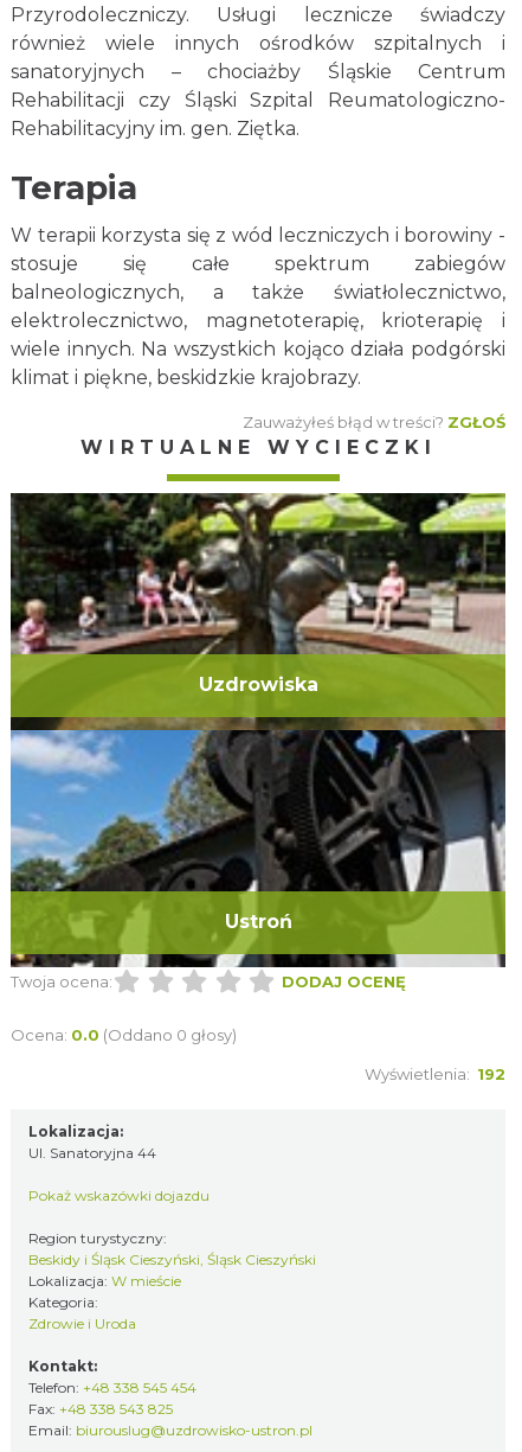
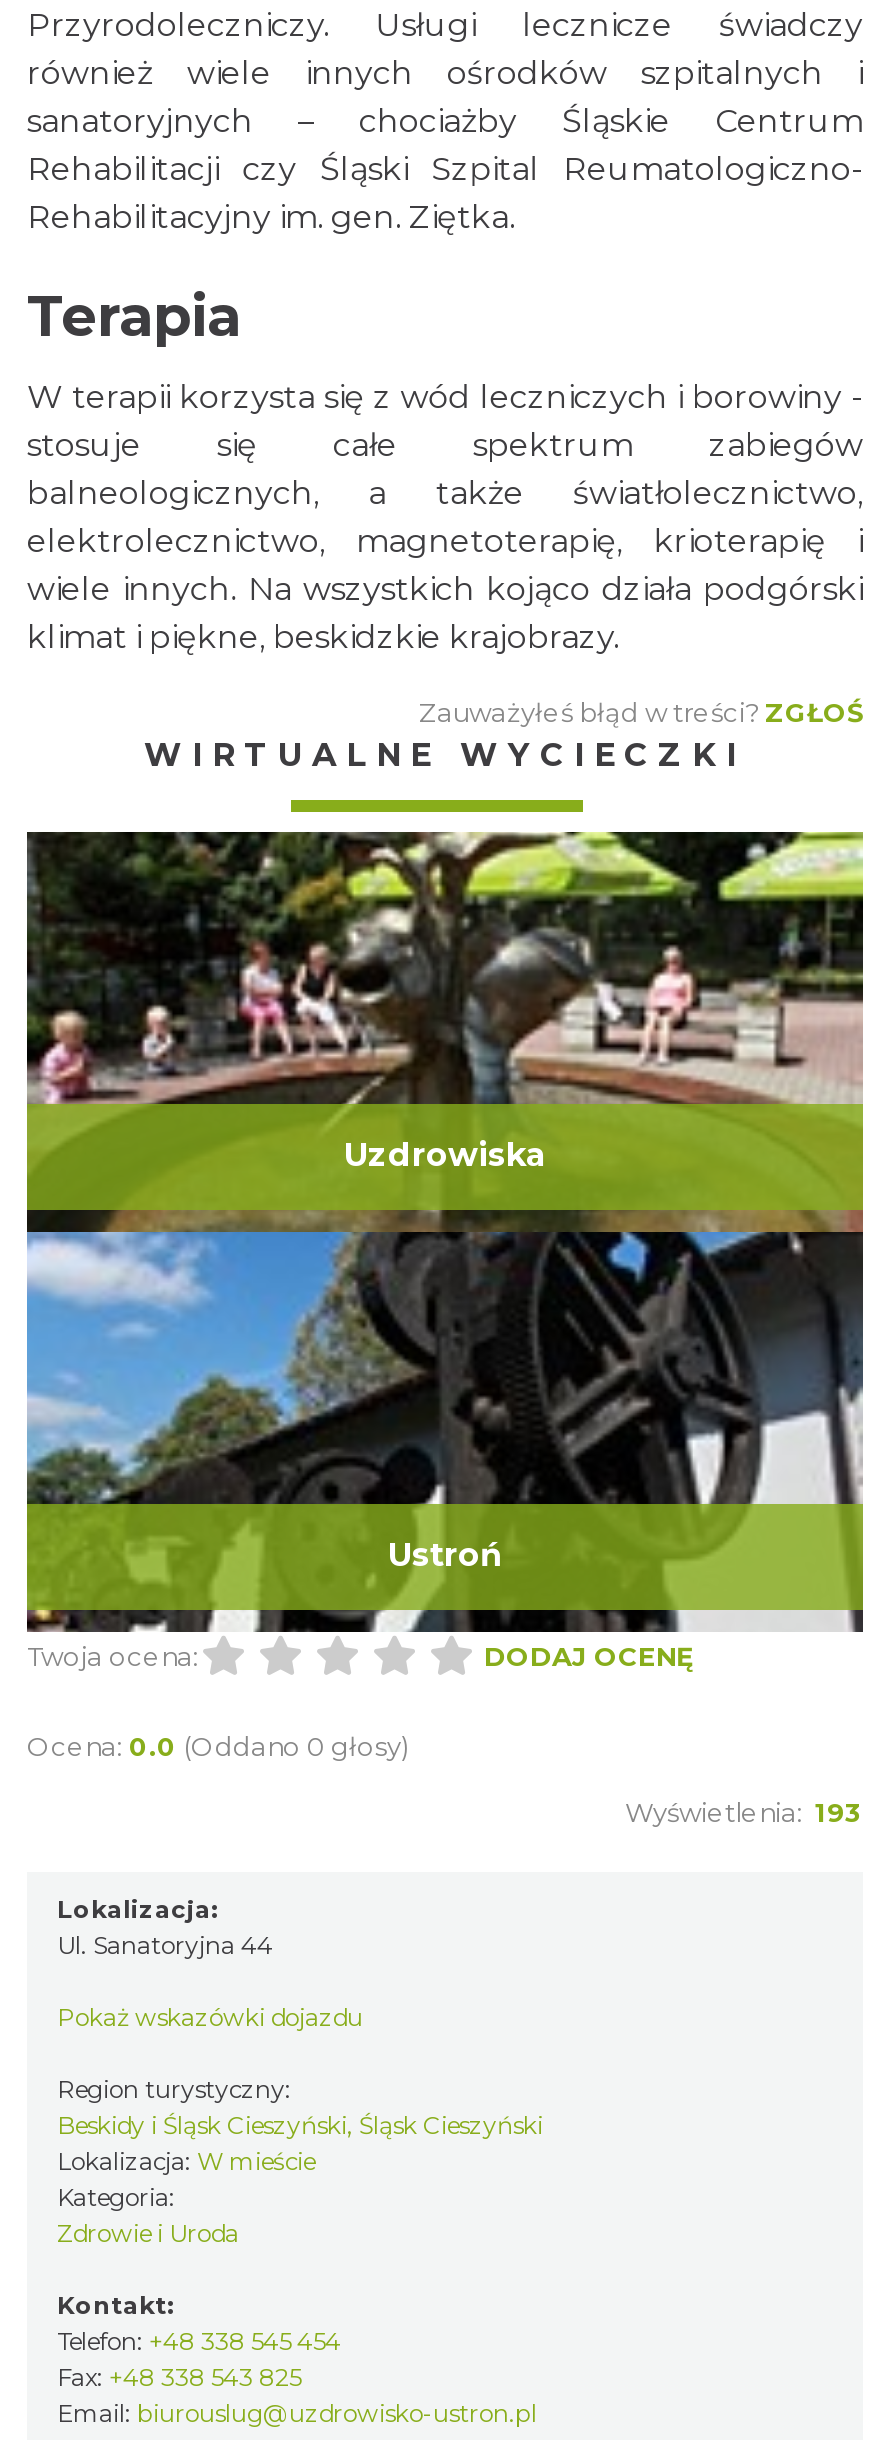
[365,1064,505,1083] Wyświetlenia: 192 -> [625,1796,863,1828] Wyświetlenia: 193

